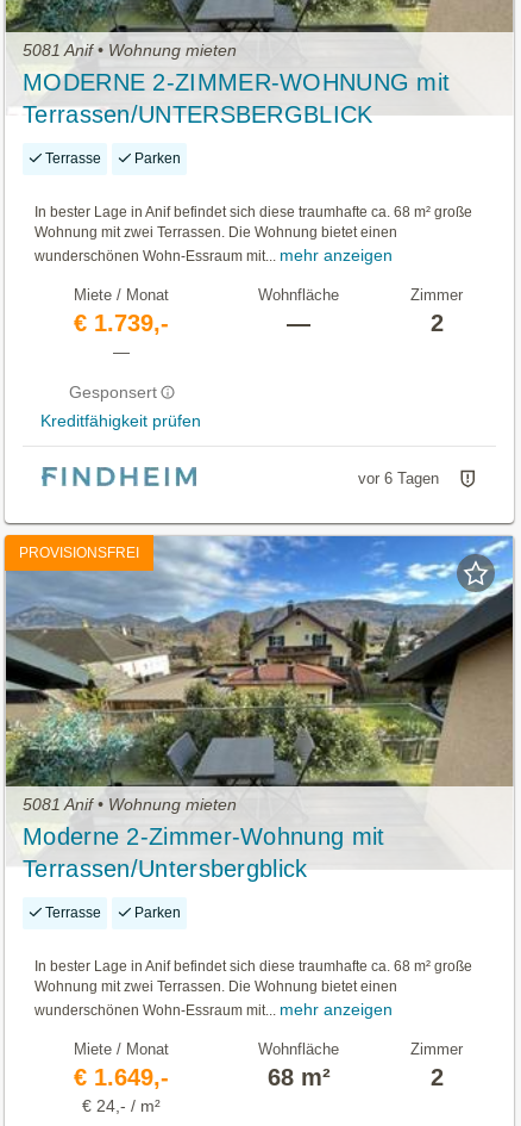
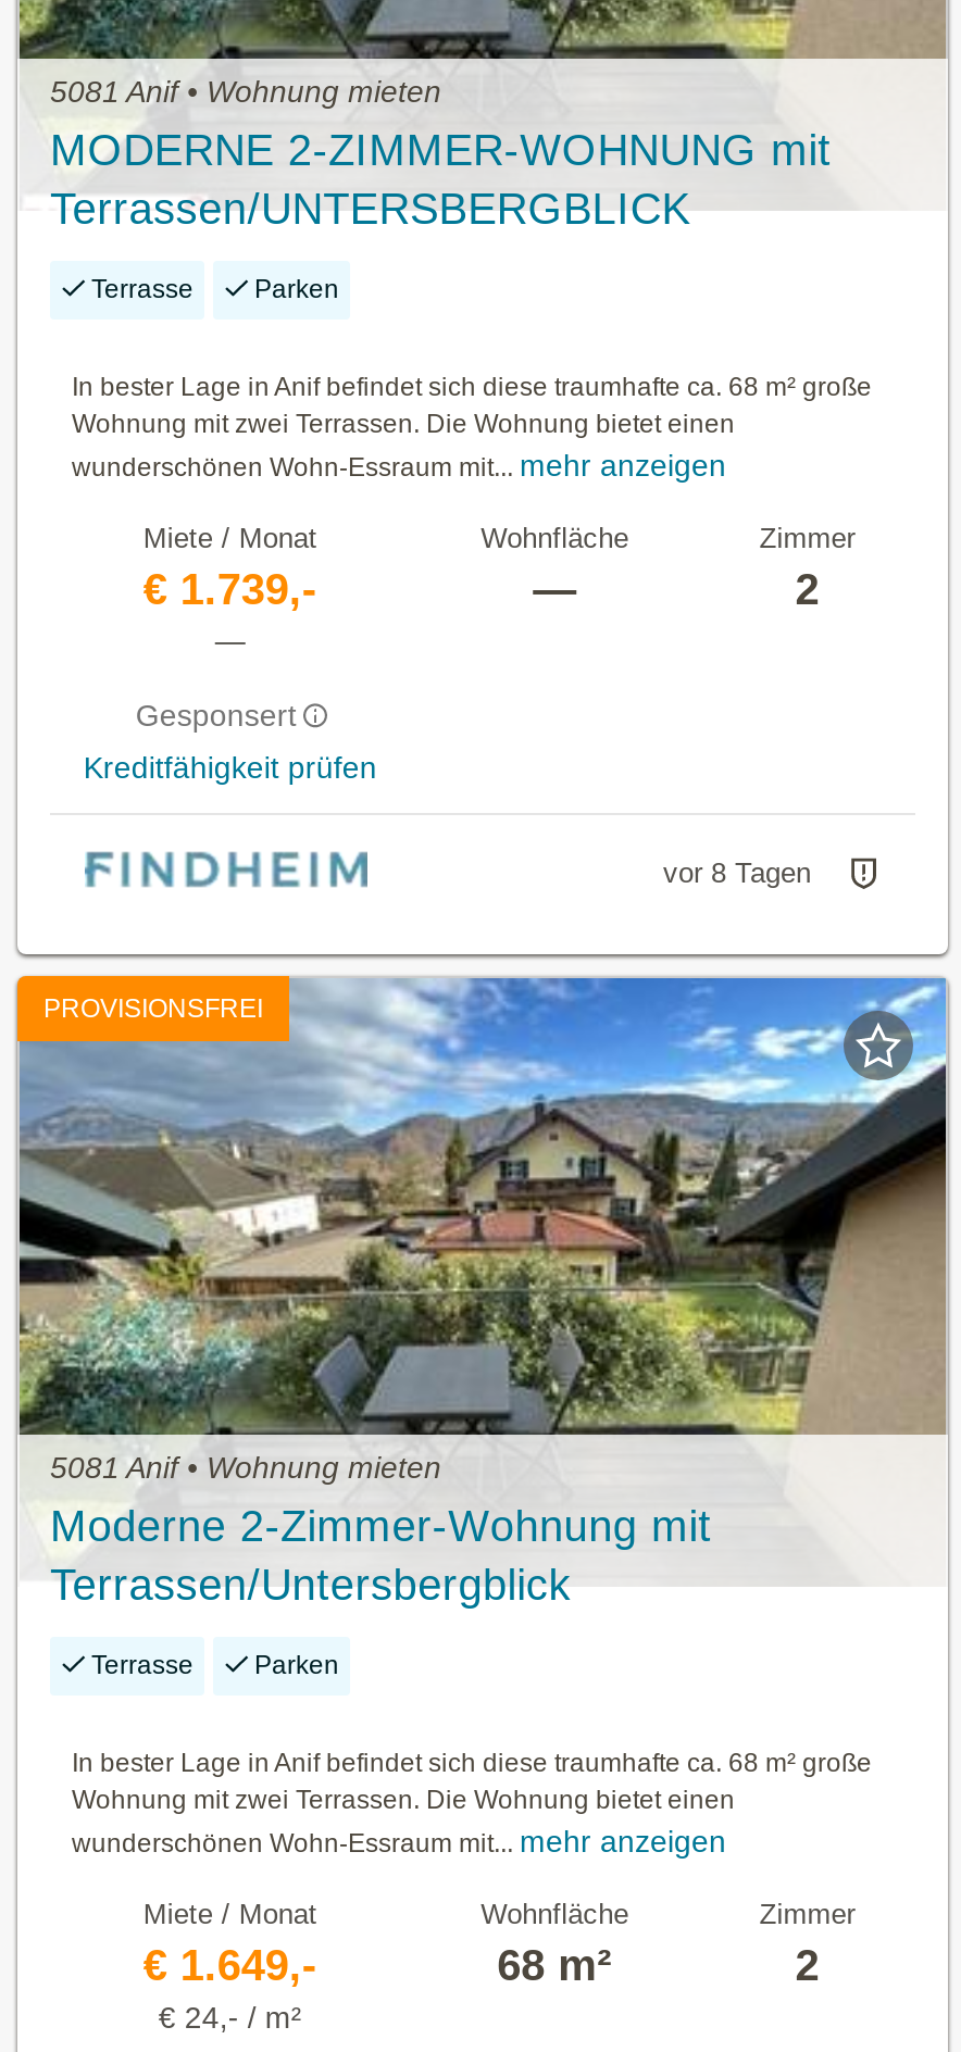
[358,470,439,487] vor 6 Tagen -> [663,857,811,889] vor 8 Tagen

